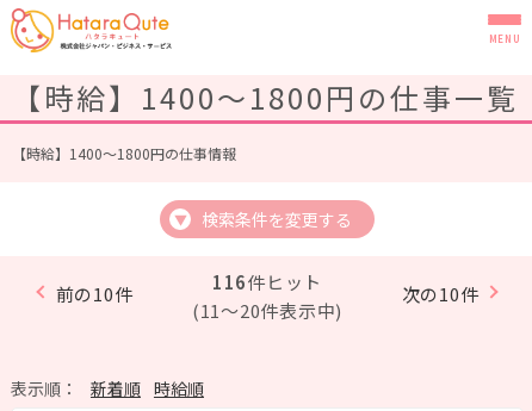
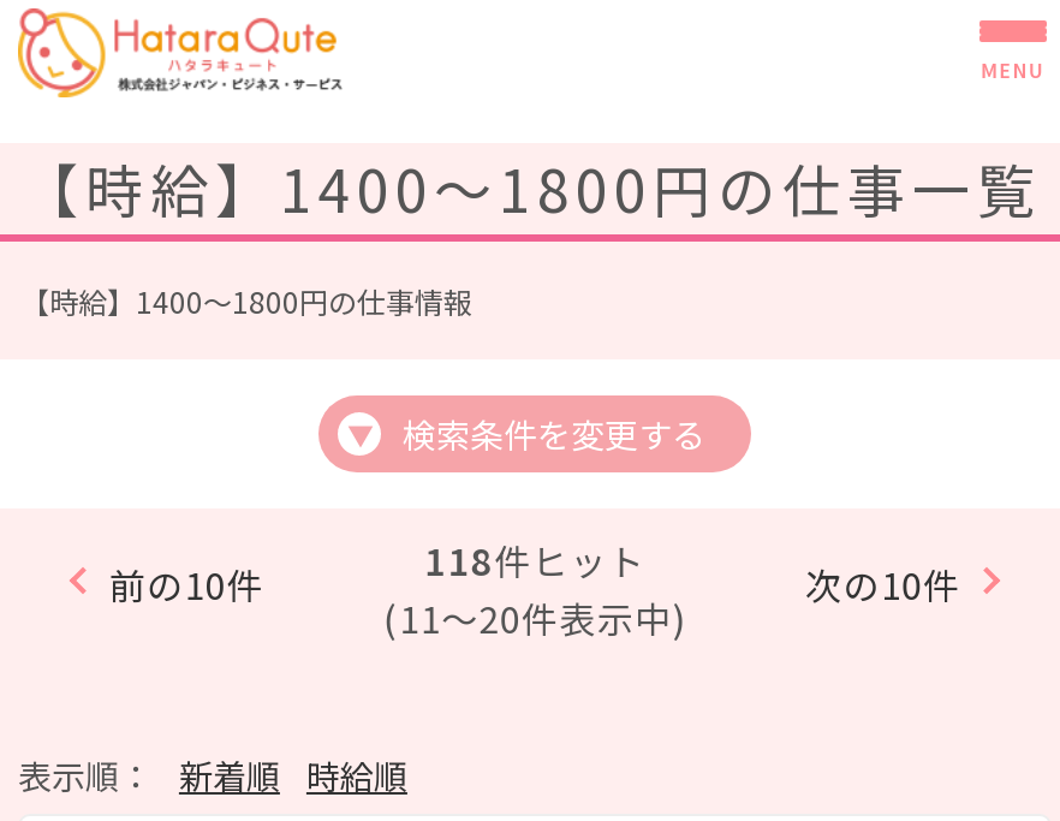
[212,269,322,294] 116件ヒット -> [424,535,646,585] 118件ヒット

